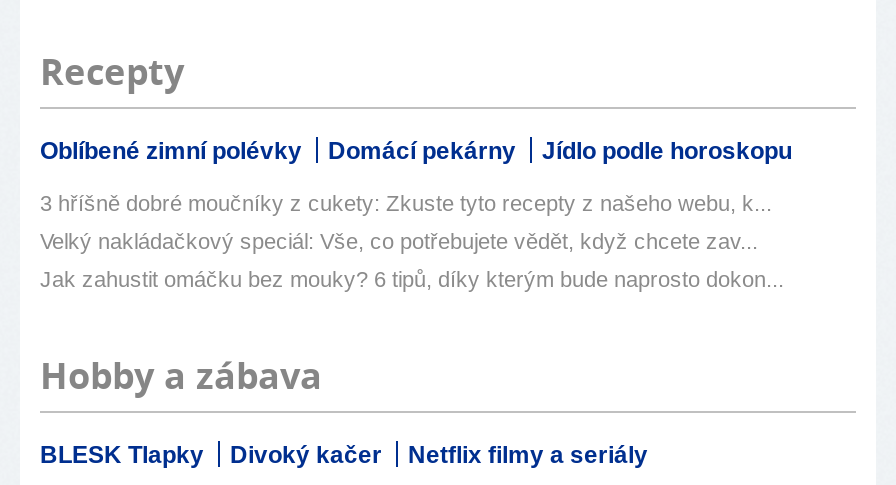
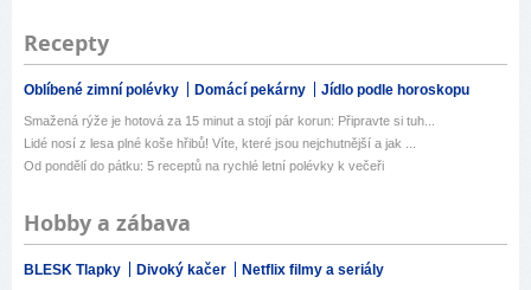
[40,190,772,214] 3 hříšně dobré moučníky z cukety: Zkuste tyto recepty z našeho webu, k... -> [24,113,435,127] Smažená rýže je hotová za 15 minut a stojí pár korun: Připravte si tuh...
[40,228,758,252] Velký nakládačkový speciál: Vše, co potřebujete vědět, když chcete zav... -> [24,136,416,150] Lidé nosí z lesa plné koše hřibů! Víte, které jsou nejchutnější a jak ...
[40,266,784,290] Jak zahustit omáčku bez mouky? 6 tipů, díky kterým bude naprosto dokon... -> [24,158,384,172] Od pondělí do pátku: 5 receptů na rychlé letní polévky k večeři

